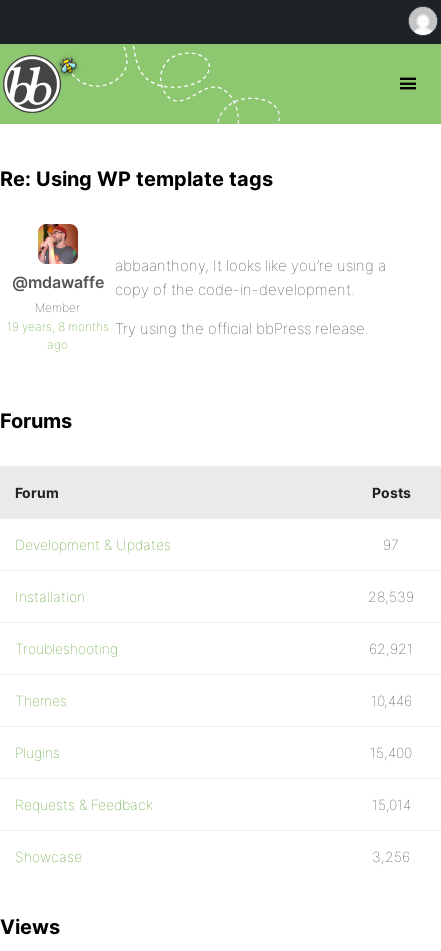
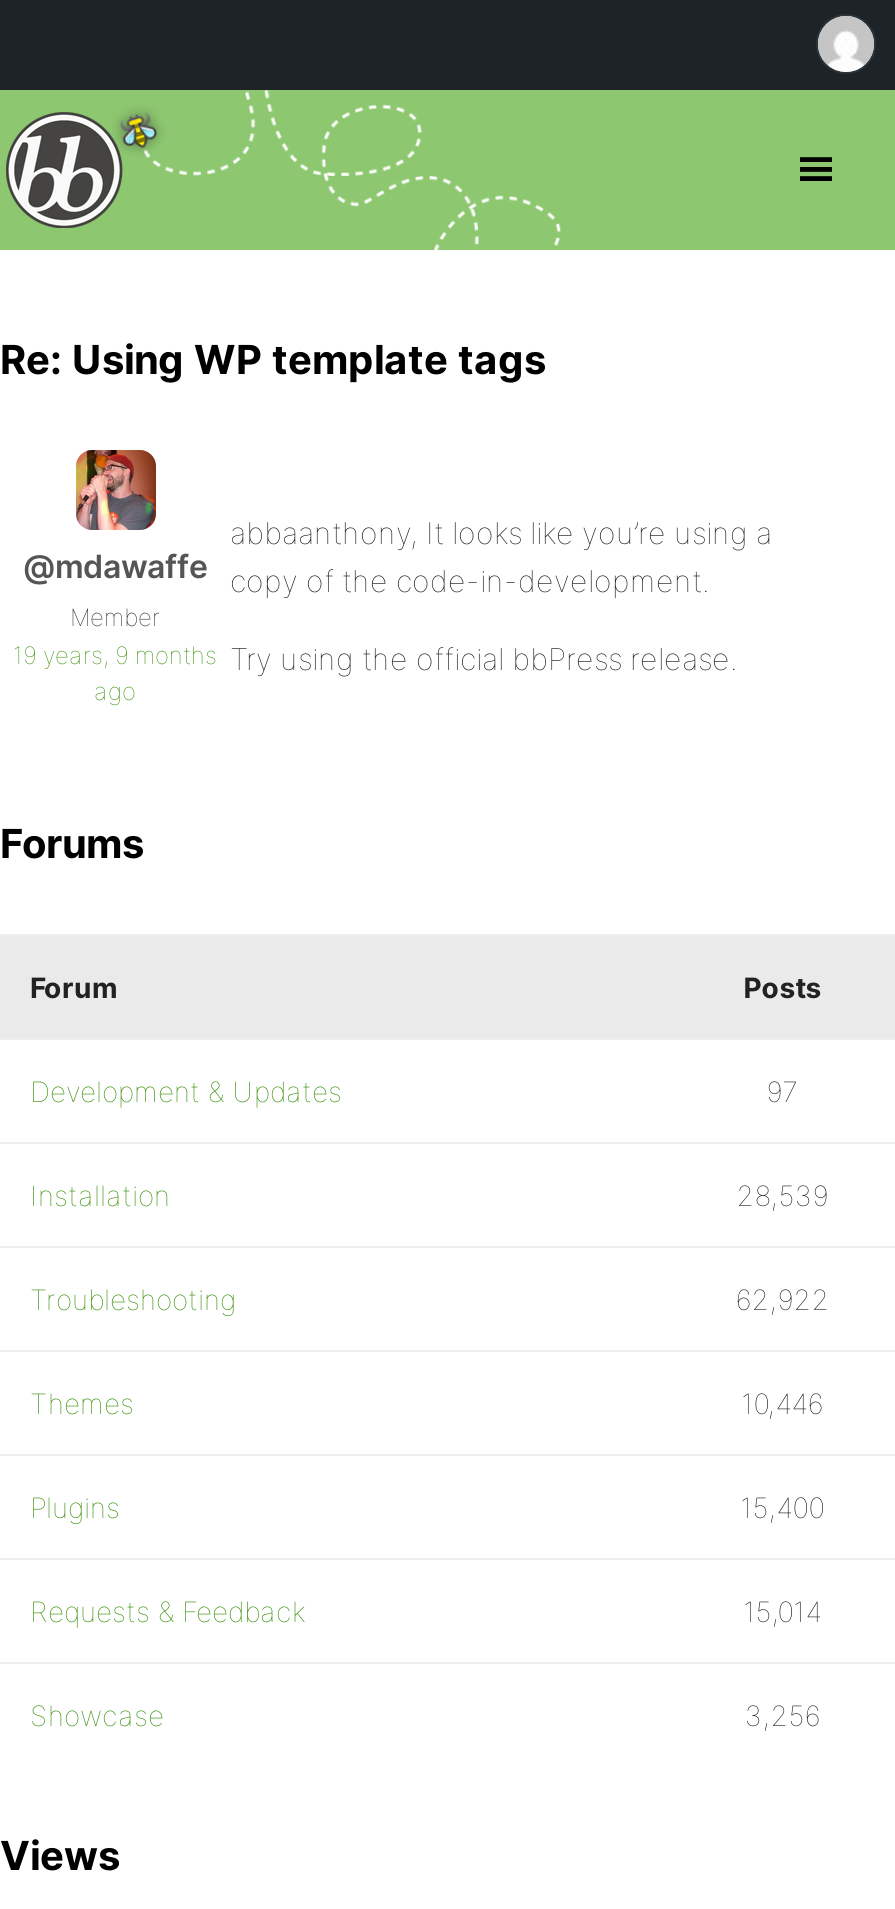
[6,319,369,338] 19 years, 8 months Try using the official bbPress release. -> [13,640,738,678] 19 years, 9 months Try using the official bbPress release.
[369,640,413,657] 62,921 -> [735,1282,829,1316] 62,922

